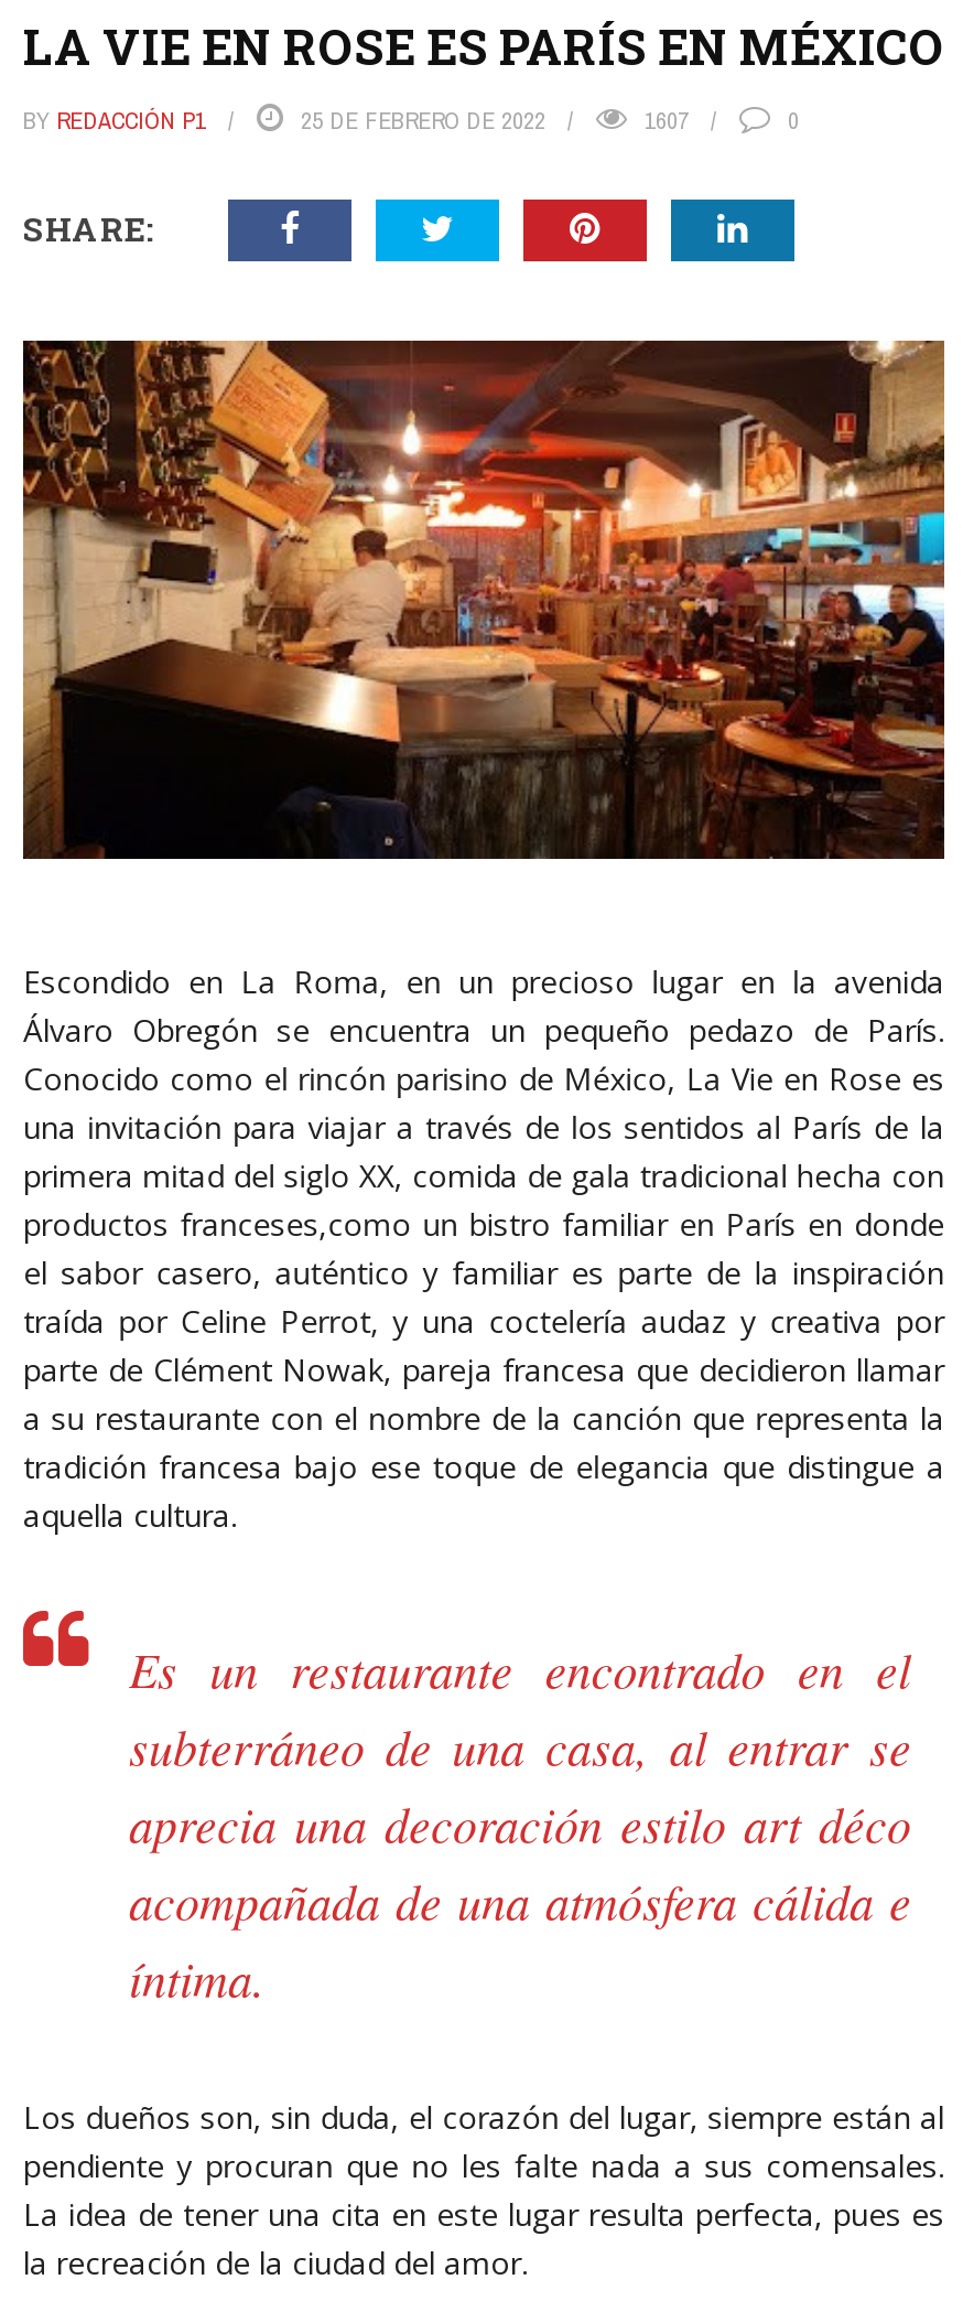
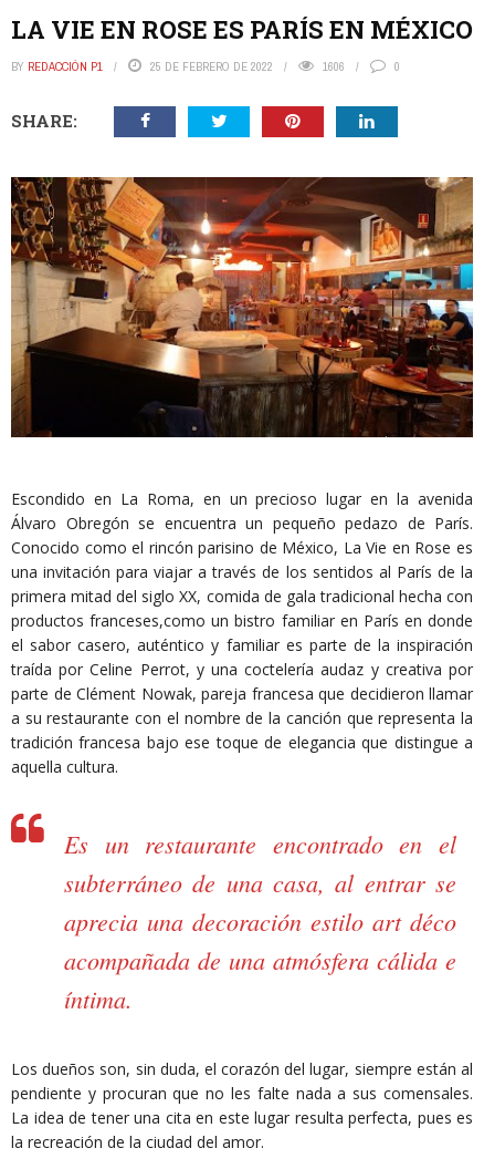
[645,105,689,136] 1607 -> [323,59,345,74] 1606

